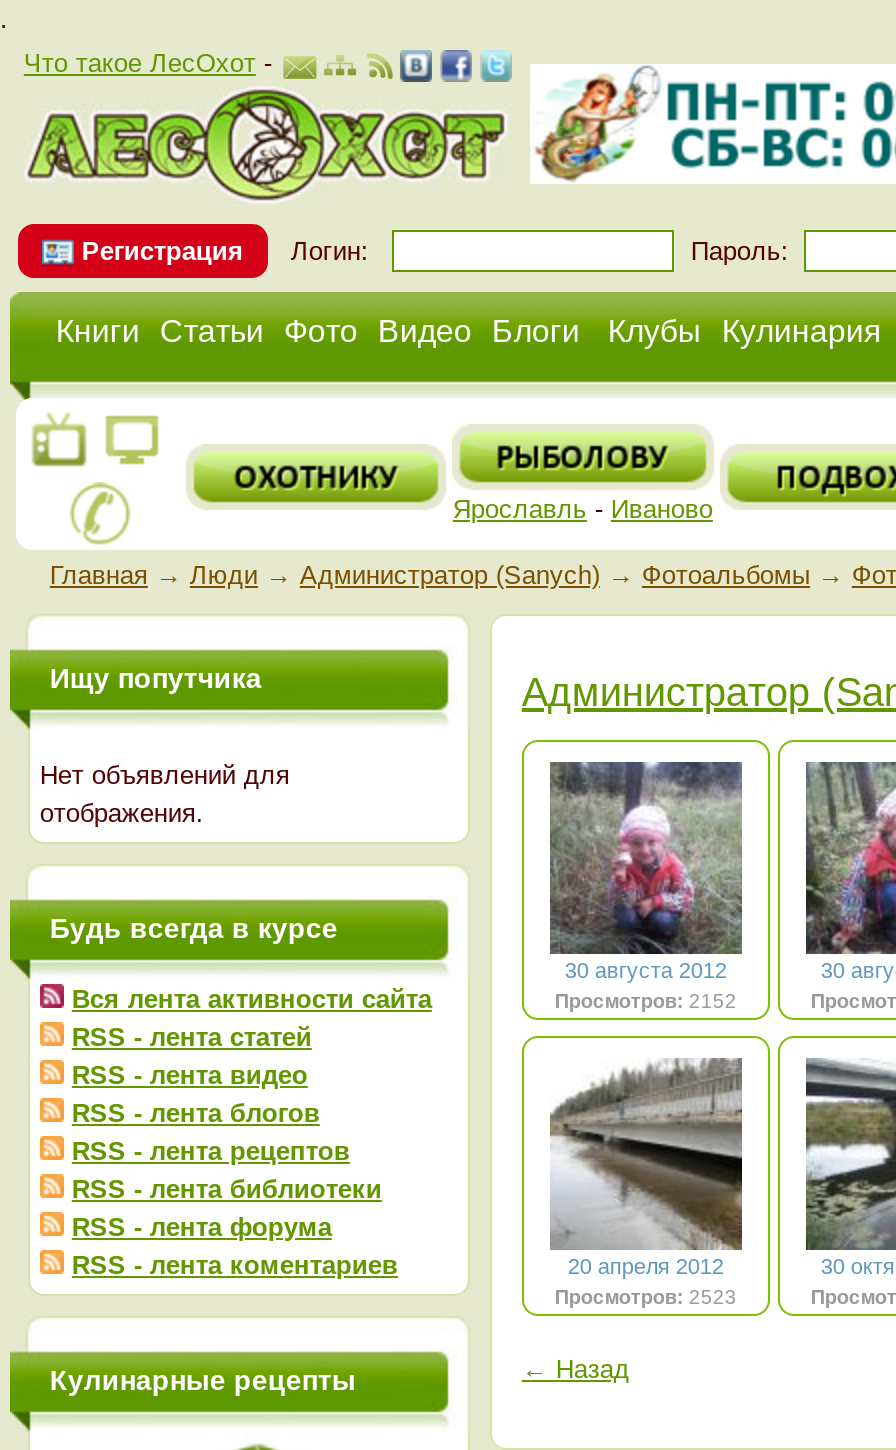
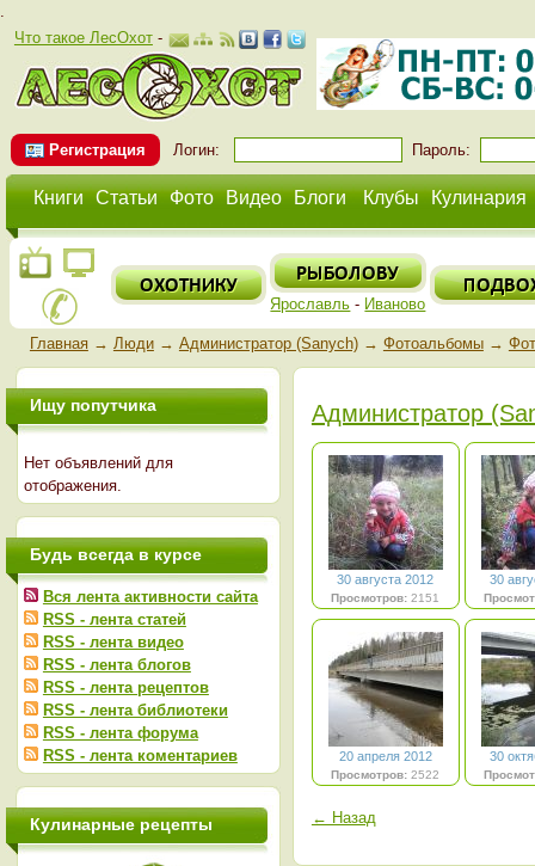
[555,990,737,1012] Просмотров: 2152 -> [331,591,440,604] Просмотров: 2151
[555,1286,737,1308] Просмотров: 2523 -> [331,768,440,781] Просмотров: 2522

